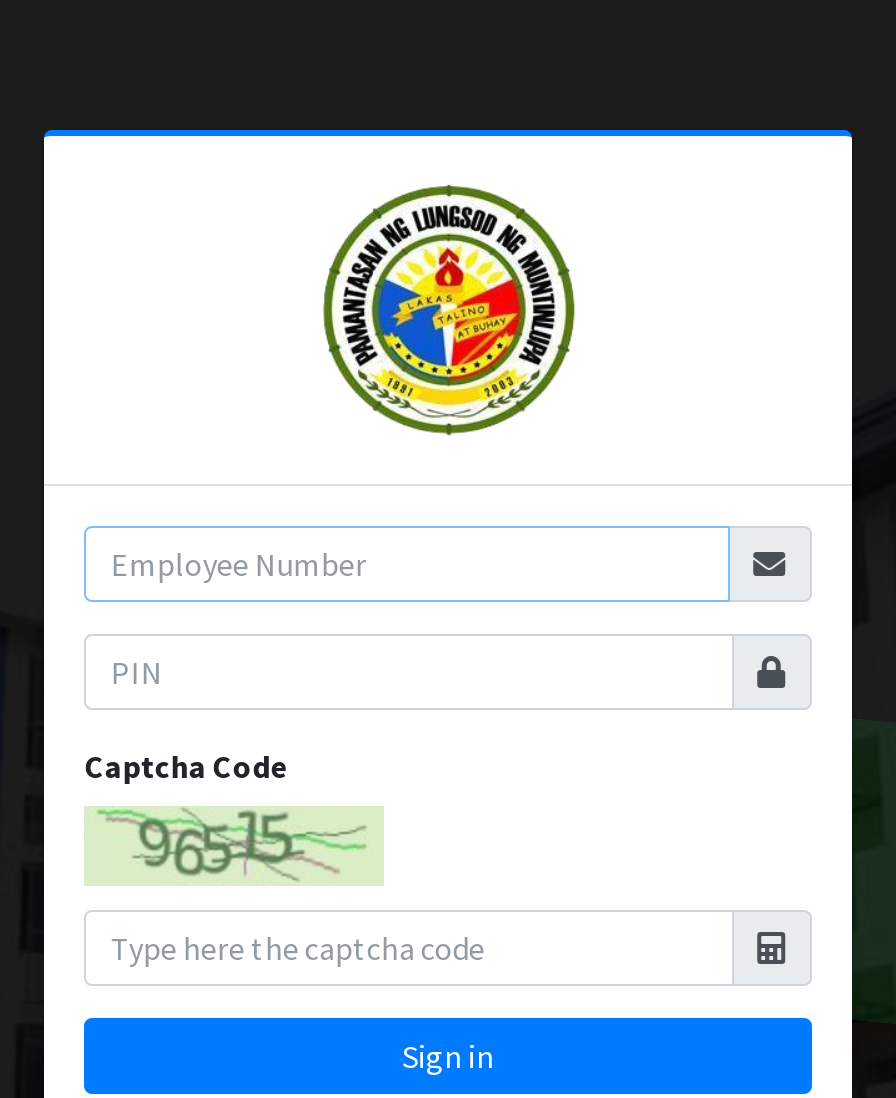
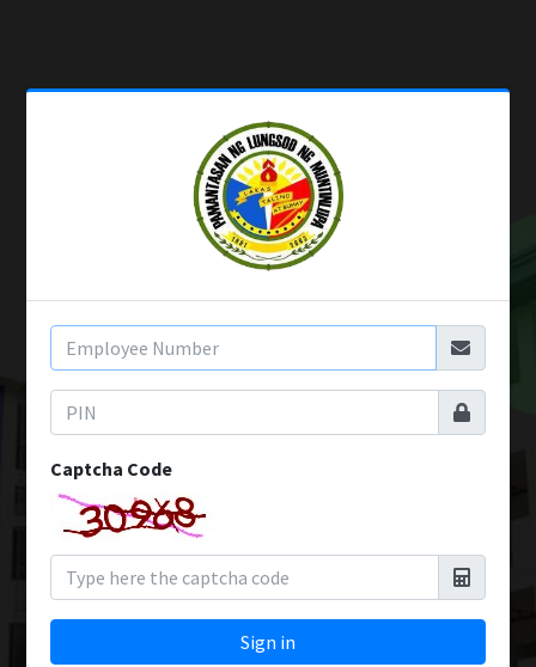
[84,806,384,886] [image] -> [51,494,229,539] [image]

